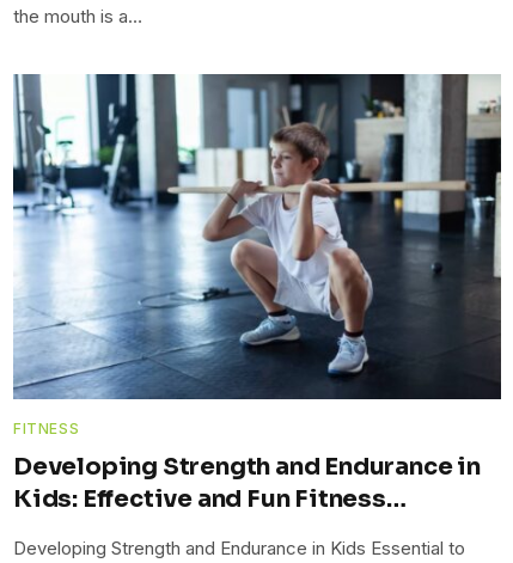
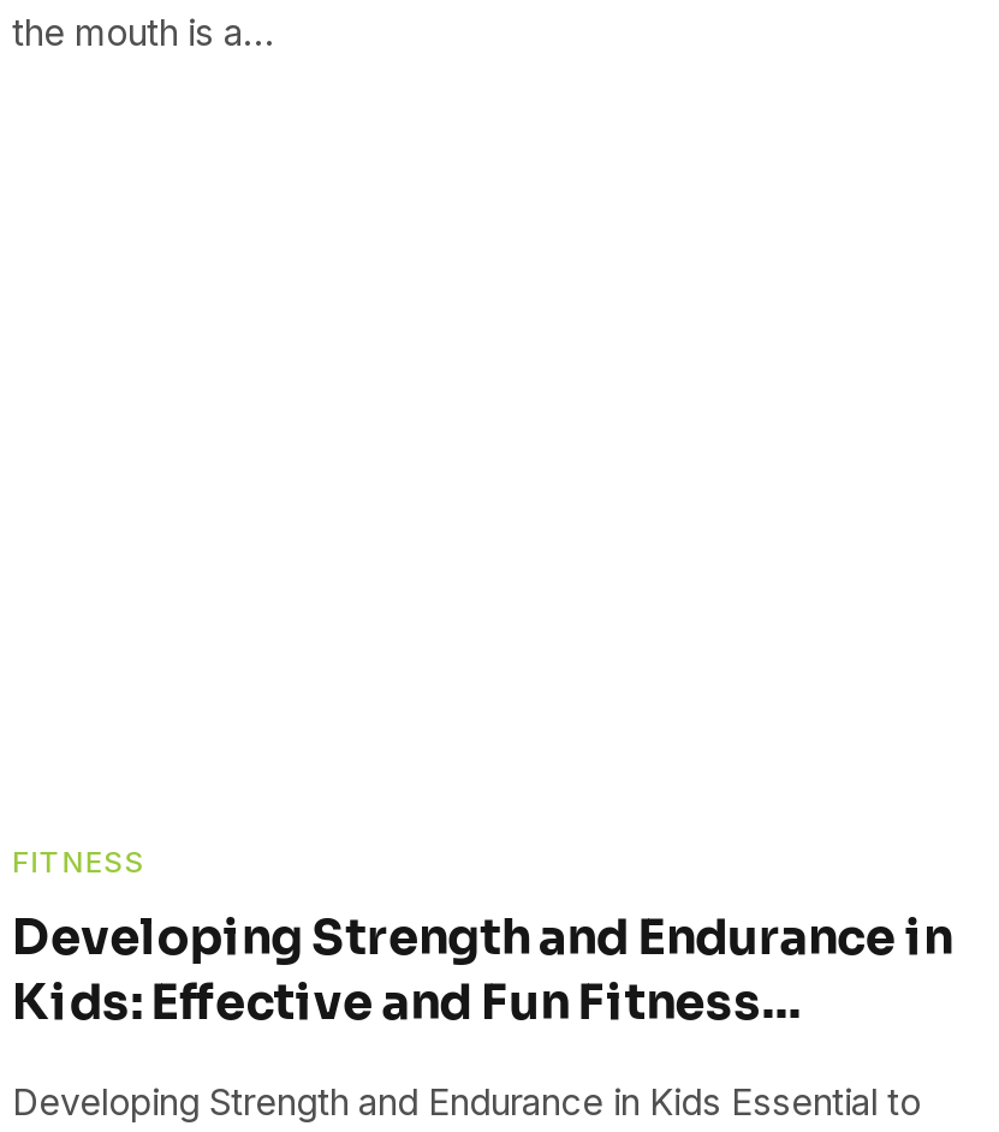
[12,73,502,400] [image] -> none

